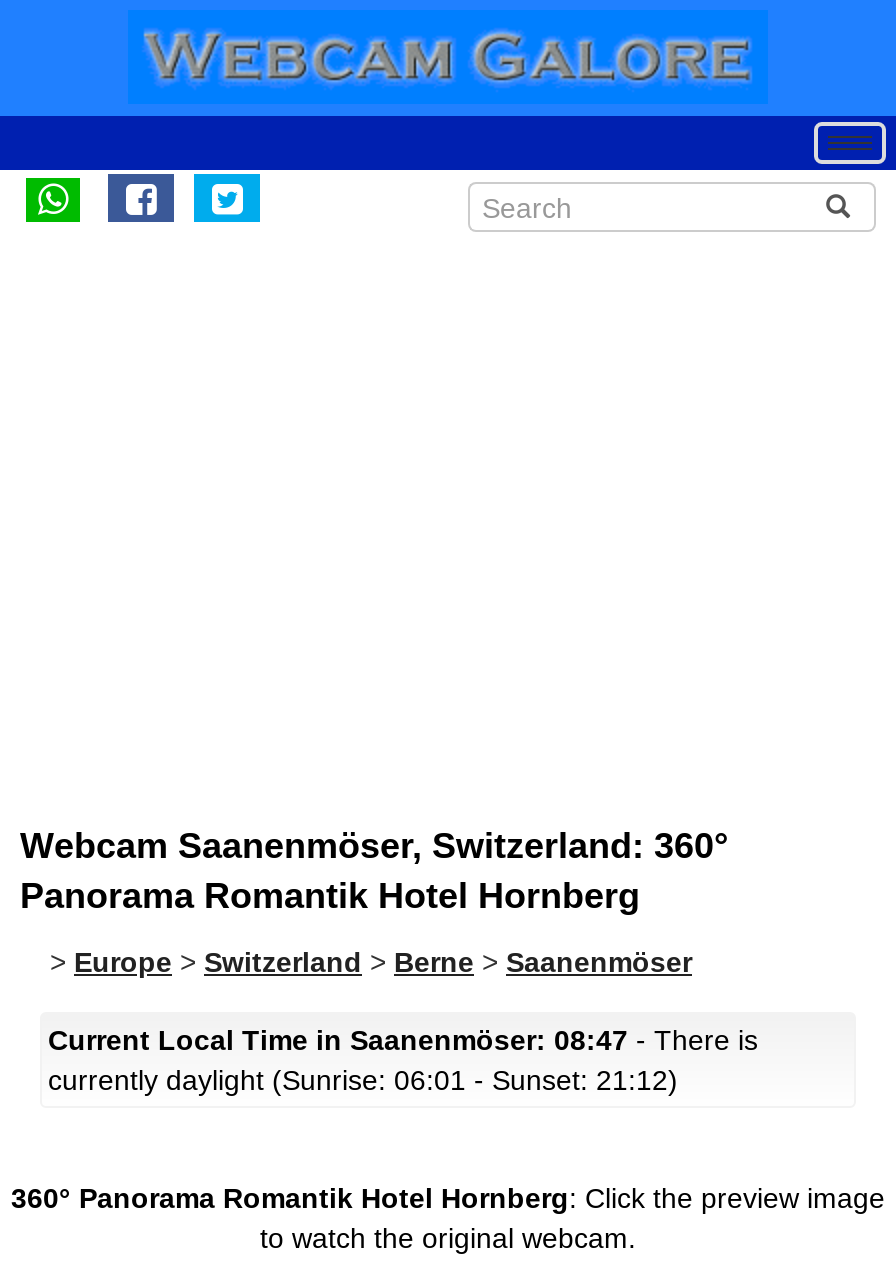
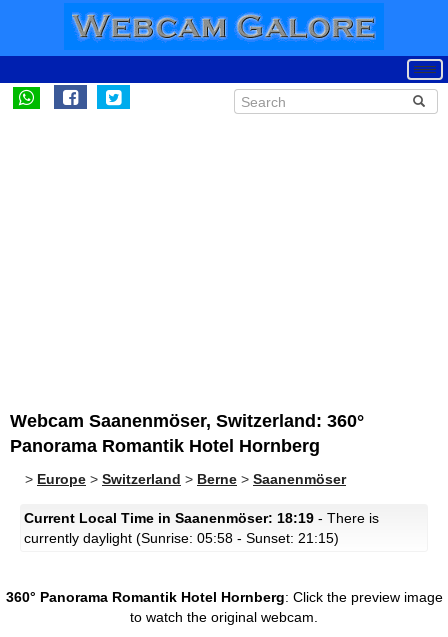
[48,1024,758,1056] Current Local Time in Saanenmöser: 08:47 - There is -> [24,510,379,526] Current Local Time in Saanenmöser: 18:19 - There is
[48,1064,678,1096] currently daylight (Sunrise: 06:01 - Sunset: 21:12) -> [24,530,339,546] currently daylight (Sunrise: 05:58 - Sunset: 21:15)

